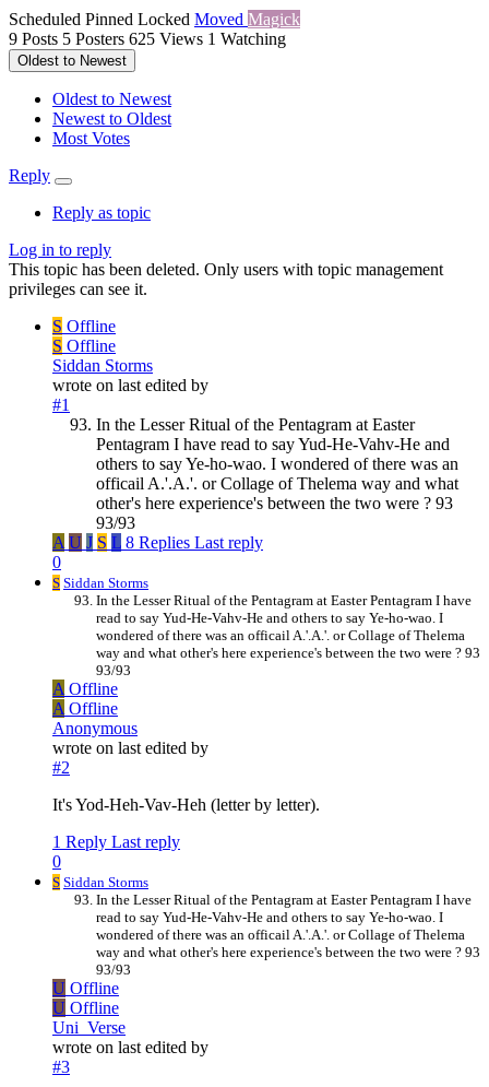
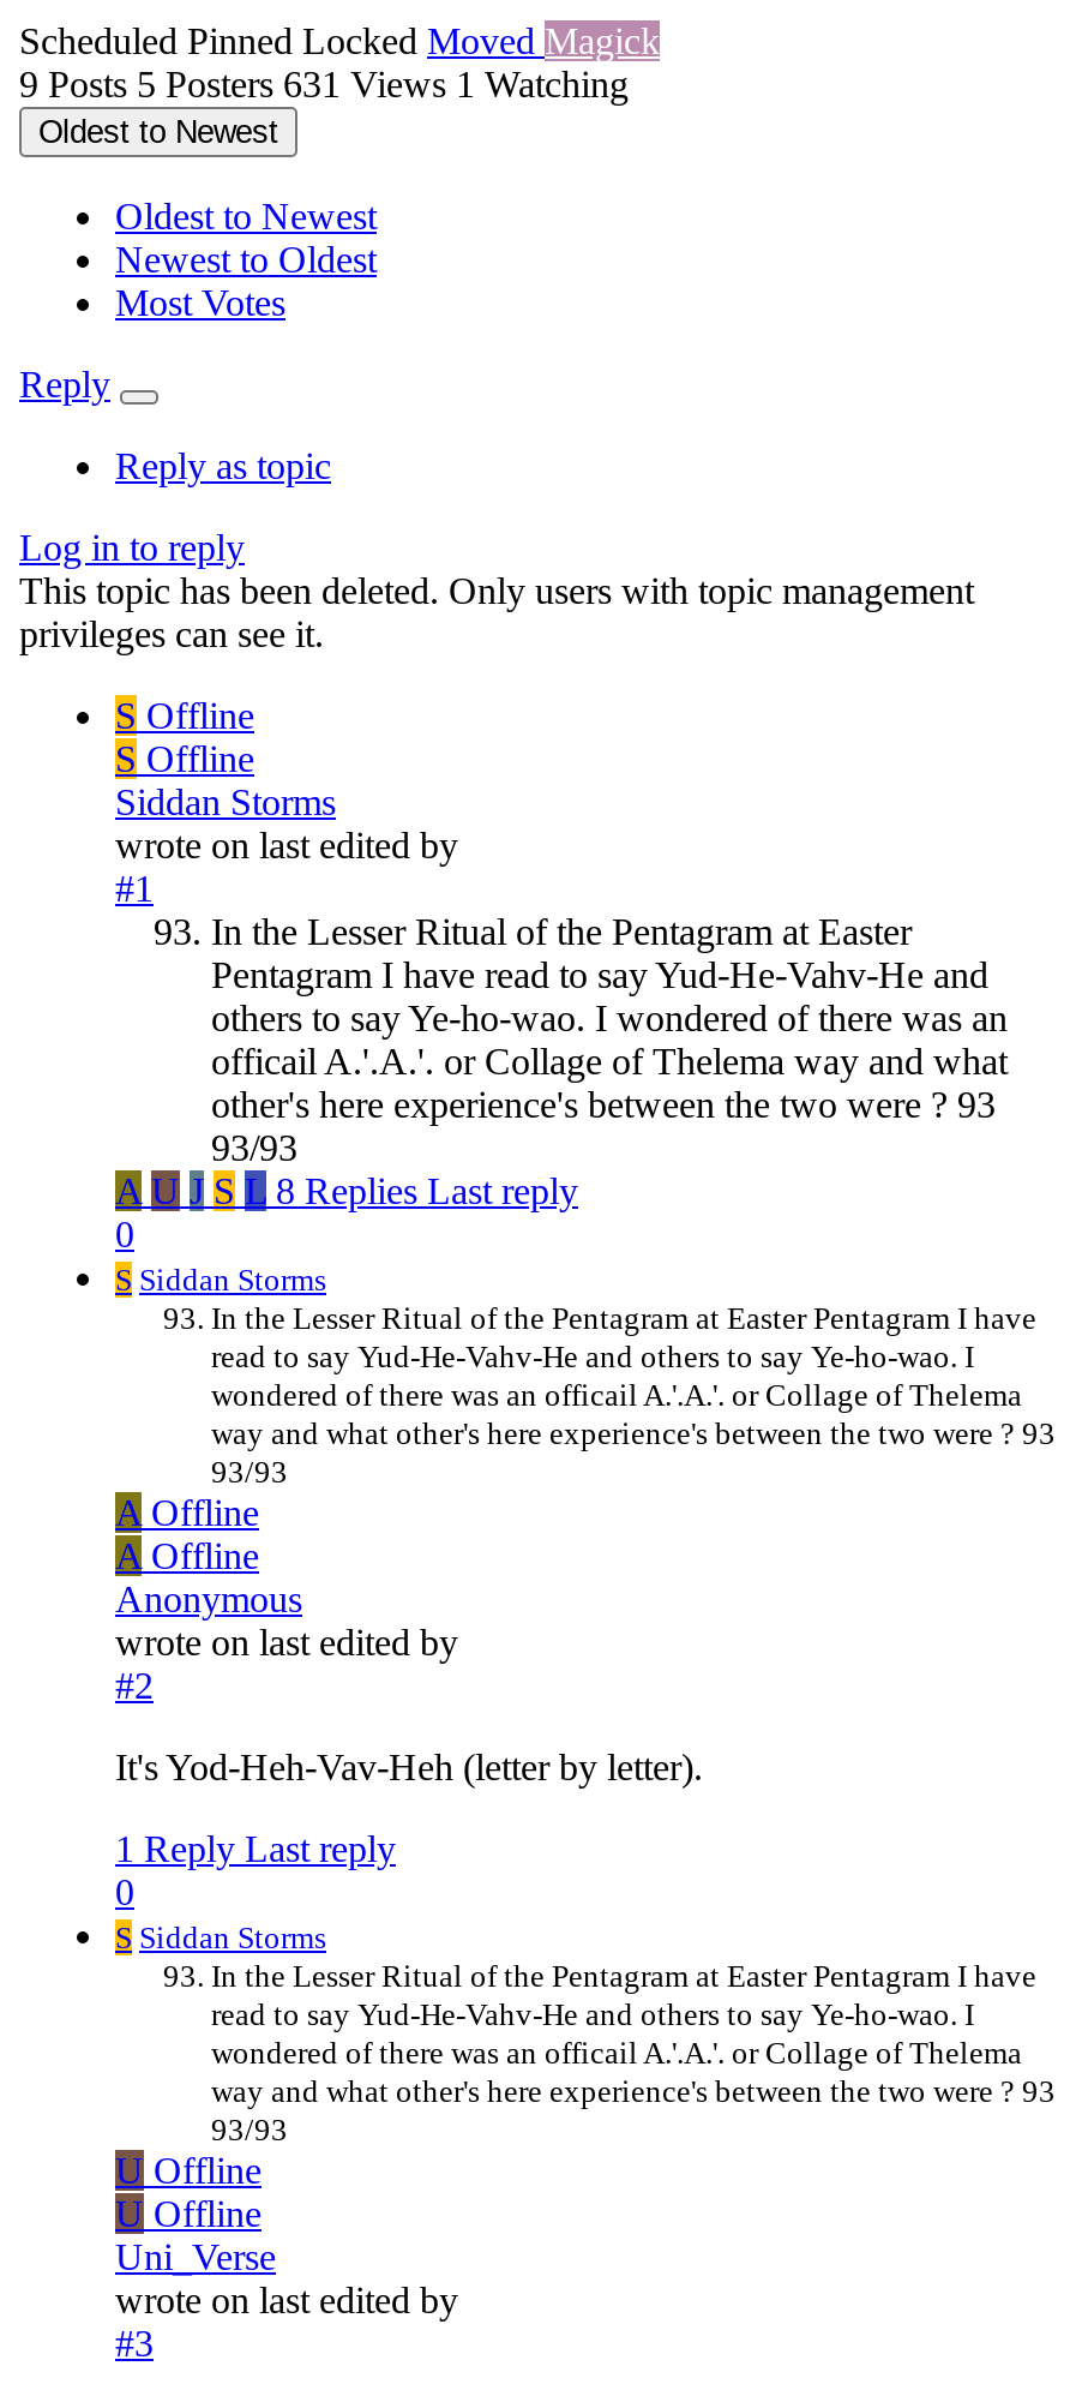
[9,30,286,49] 9 Posts 5 Posters 625 Views 1 Watching -> [19,65,629,105] 9 Posts 5 Posters 631 Views 1 Watching

